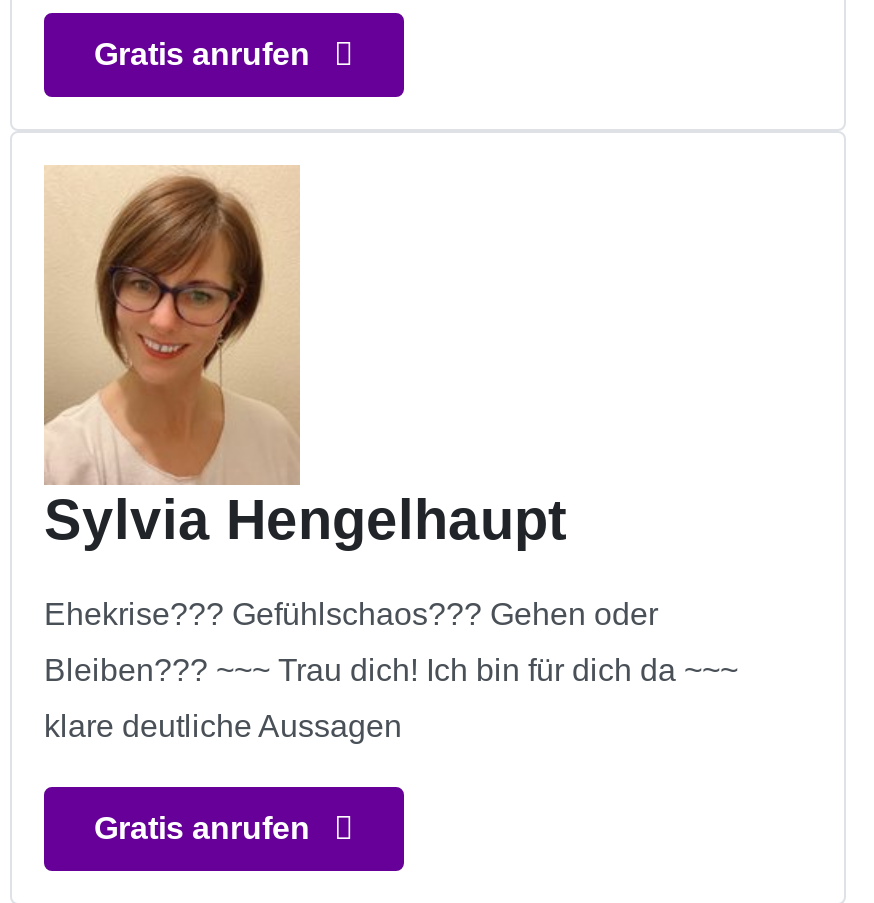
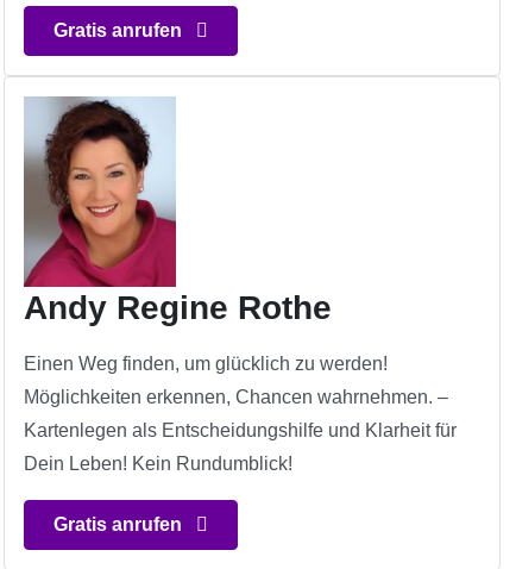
[44,165,738,744] [image] | Sylvia Hengelhaupt | Ehekrise??? Gefühlschaos??? Gehen oder | Bleiben??? ~~~ Trau dich! Ich bin für dich da ~~~ | klare deutliche Aussagen -> [24,96,457,474] [image] | Andy Regine Rothe | Einen Weg finden, um glücklich zu werden! | Möglichkeiten erkennen, Chancen wahrnehmen. – | Kartenlegen als Entscheidungshilfe und Klarheit für | Dein Leben! Kein Rundumblick!

